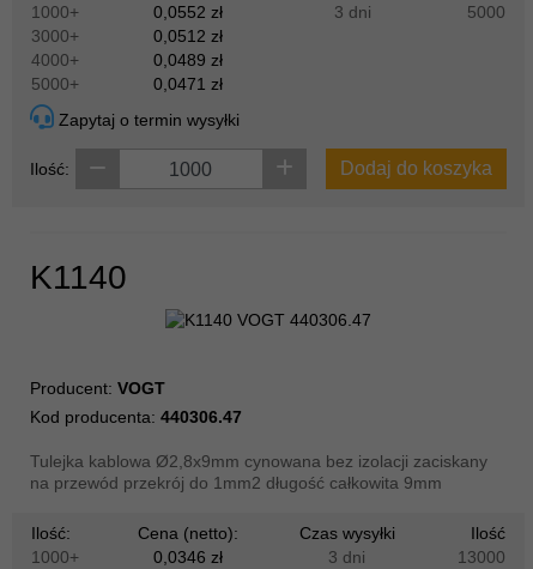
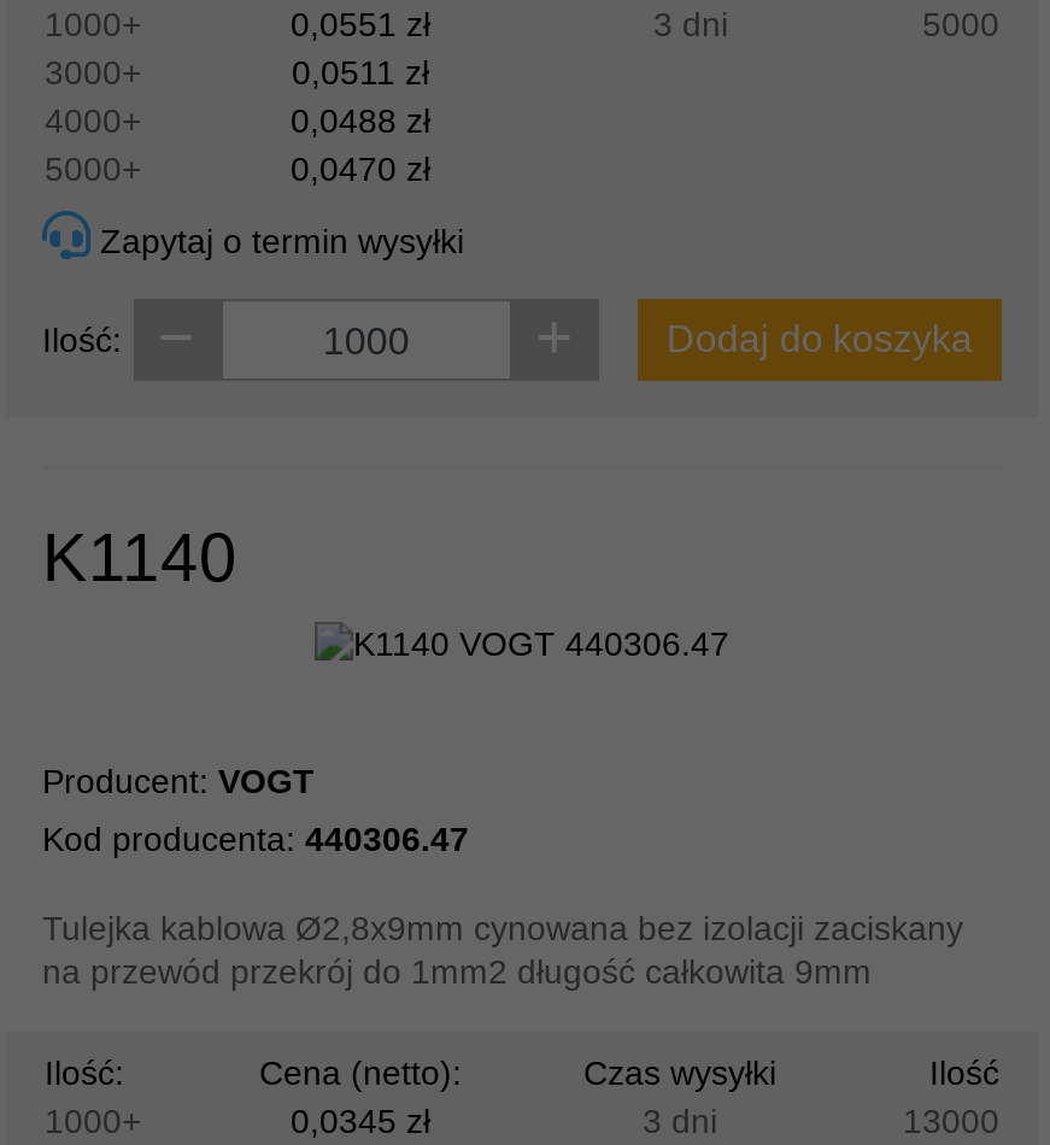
[153,3,223,22] 0,0552 zł -> [291,6,430,45] 0,0551 zł
[153,27,223,46] 0,0512 zł -> [292,54,429,93] 0,0511 zł
[153,51,223,70] 0,0489 zł -> [291,102,430,141] 0,0488 zł
[153,75,223,94] 0,0471 zł -> [291,151,430,189] 0,0470 zł
[153,547,223,566] 0,0346 zł -> [291,1101,430,1140] 0,0345 zł

